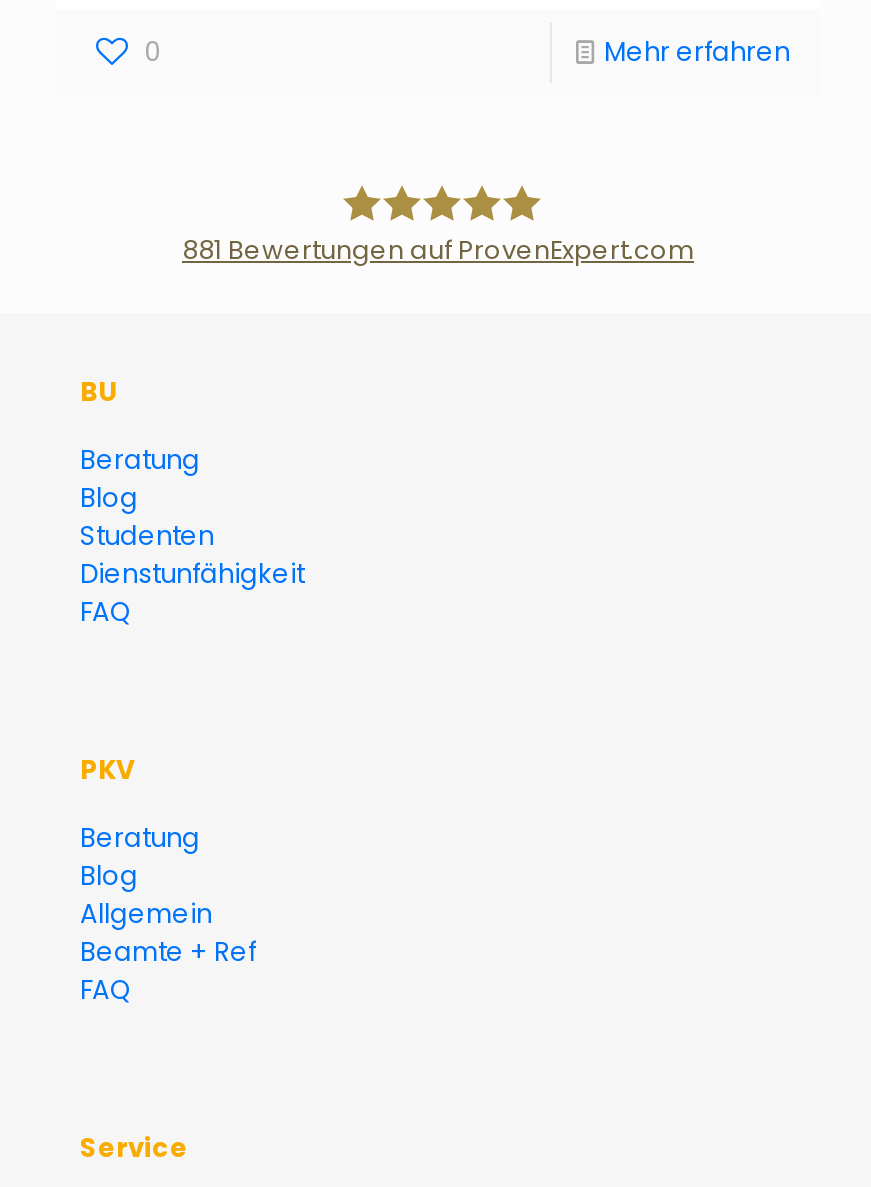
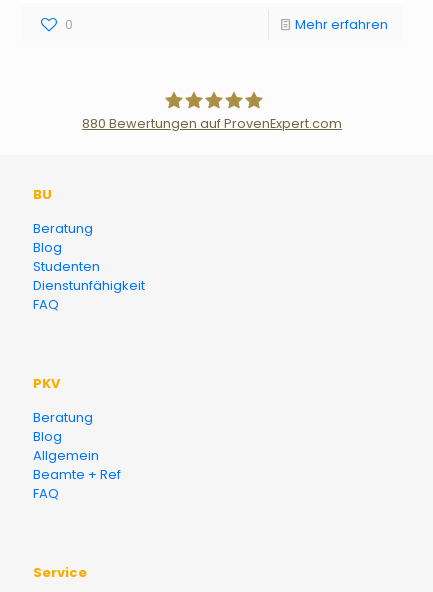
[182,233,694,267] 881 Bewertungen auf ProvenExpert.com -> [82,115,342,132] 880 Bewertungen auf ProvenExpert.com

